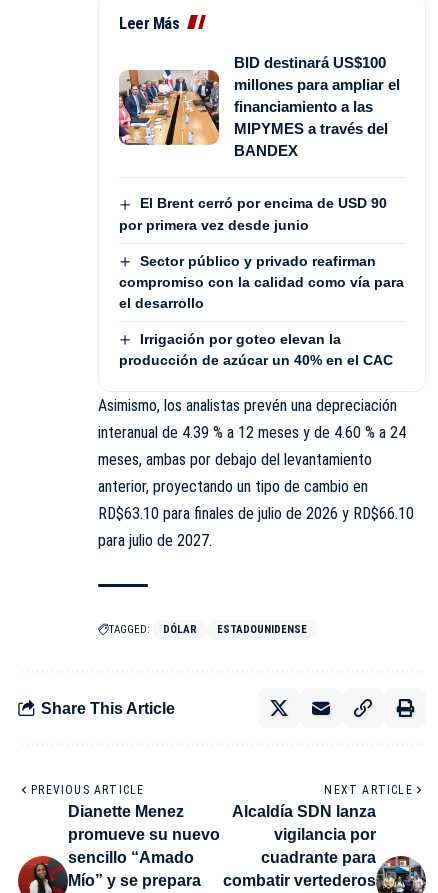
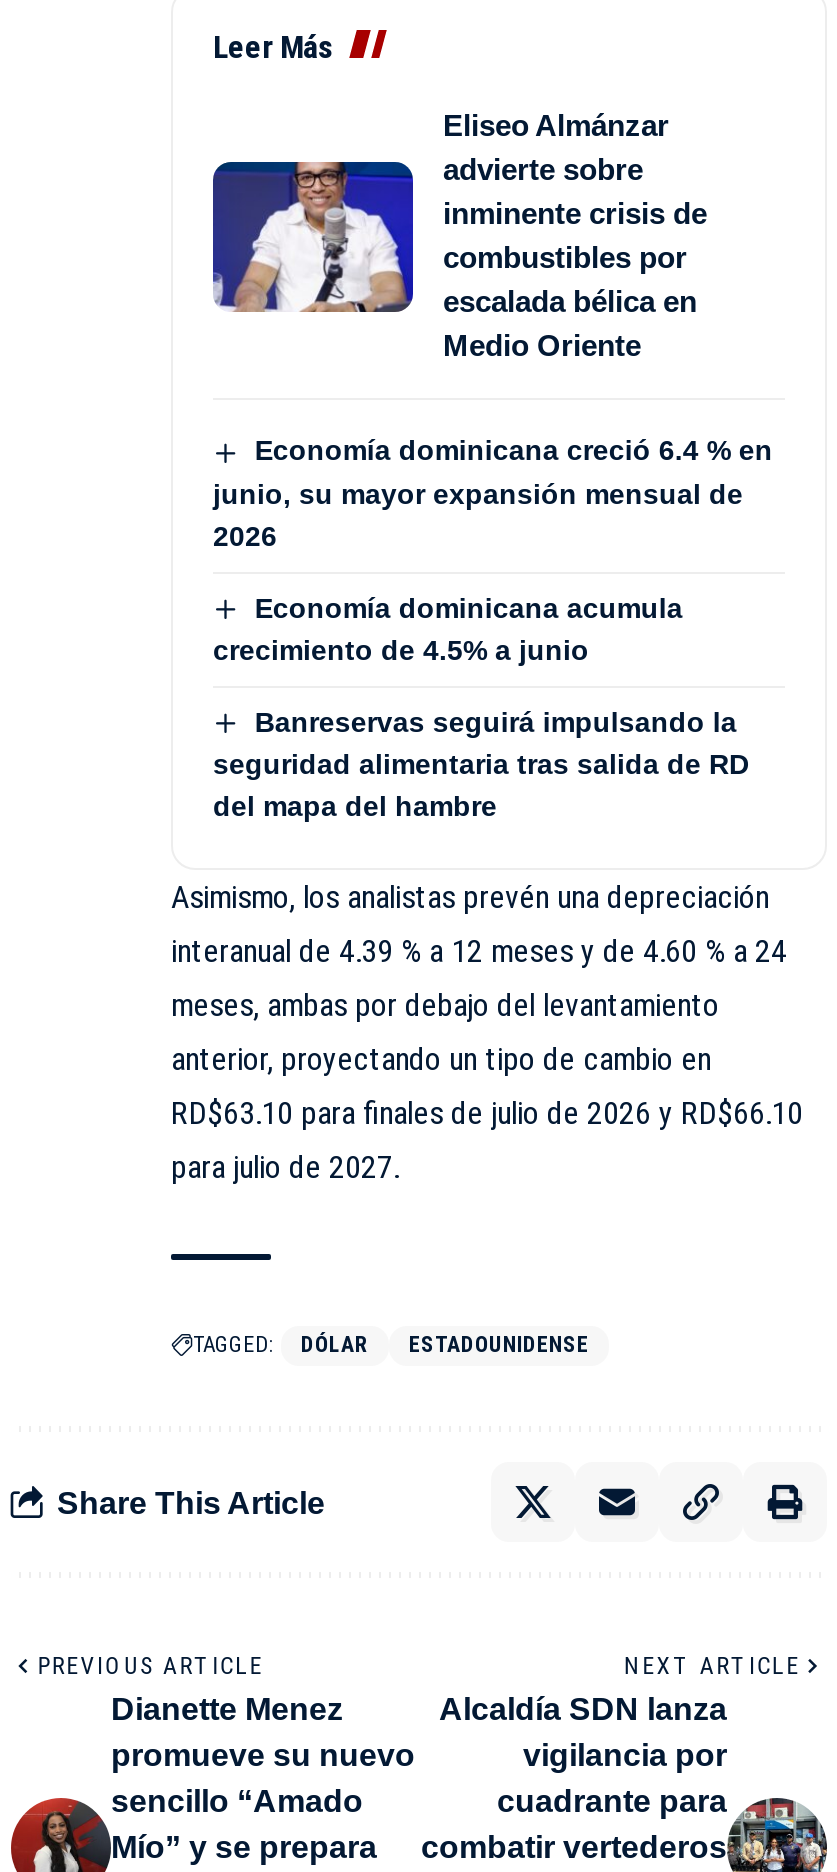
[118,54,400,159] [image] | BID destinará US$100 | millones para ampliar el | financiamiento a las | MIPYMES a través del | BANDEX -> [211,109,707,363] [image] | Eliseo Almánzar | advierte sobre | inminente crisis de | combustibles por | escalada bélica en | Medio Oriente
[119,195,387,233] El Brent cerró por encima de USD 90 | por primera vez desde junio -> [213,435,773,552] Economía dominicana creció 6.4 % en | junio, su mayor expansión mensual de | 2026
[119,253,404,311] Sector público y privado reafirman | compromiso con la calidad como vía para | el desarrollo -> [213,592,683,666] Economía dominicana acumula | crecimiento de 4.5% a junio
[119,331,393,368] Irrigación por goteo elevan la | producción de azúcar un 40% en el CAC -> [213,706,749,823] Banreservas seguirá impulsando la | seguridad alimentaria tras salida de RD | del mapa del hambre

